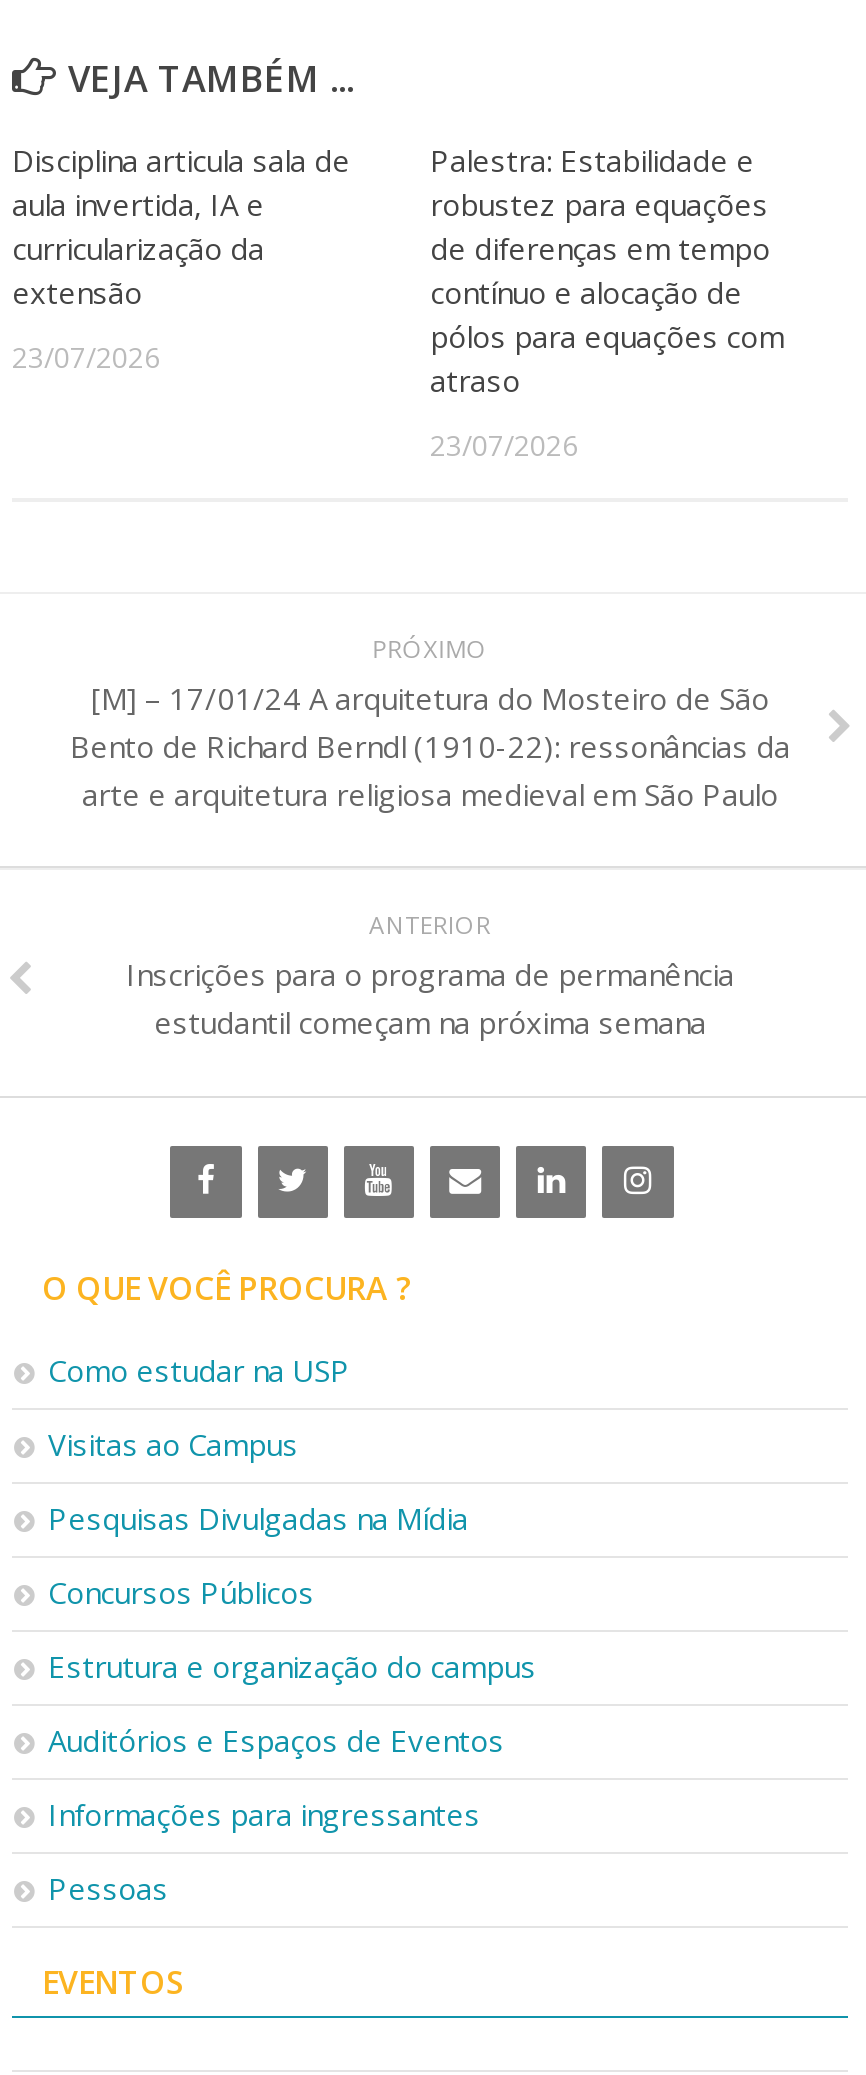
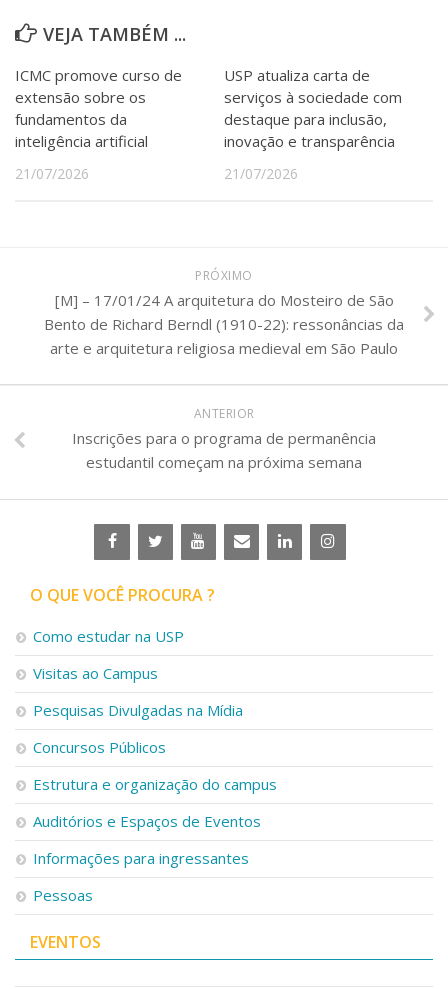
[12,140,350,312] Disciplina articula sala de | aula invertida, IA e | curricularização da | extensão -> [15,65,182,151] ICMC promove curso de | extensão sobre os | fundamentos da | inteligência artificial
[430,140,784,400] Palestra: Estabilidade e | robustez para equações | de diferenças em tempo | contínuo e alocação de | pólos para equações com | atraso -> [224,65,402,151] USP atualiza carta de | serviços à sociedade com | destaque para inclusão, | inovação e transparência
[12,338,160,376] 23/07/2026 -> [15,164,89,183] 21/07/2026
[430,426,578,464] 23/07/2026 -> [224,164,298,183] 21/07/2026

